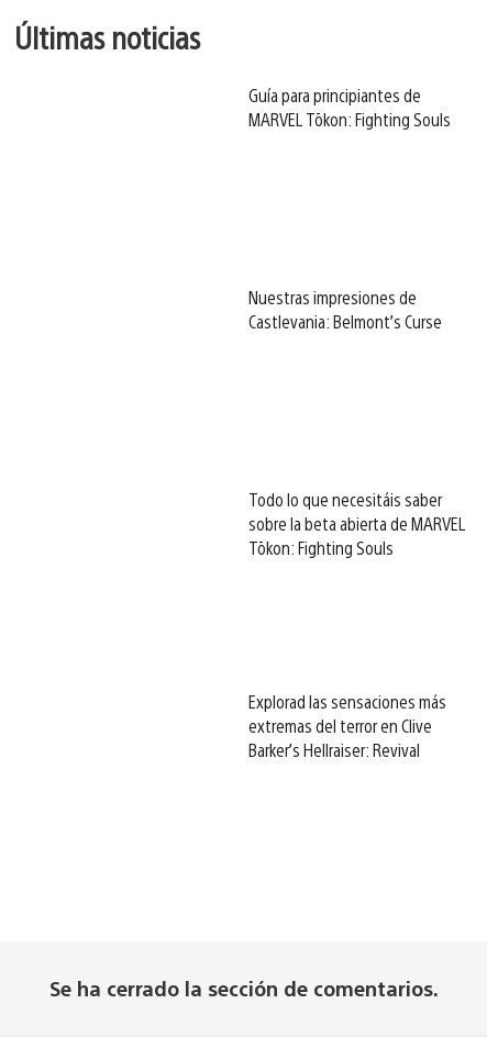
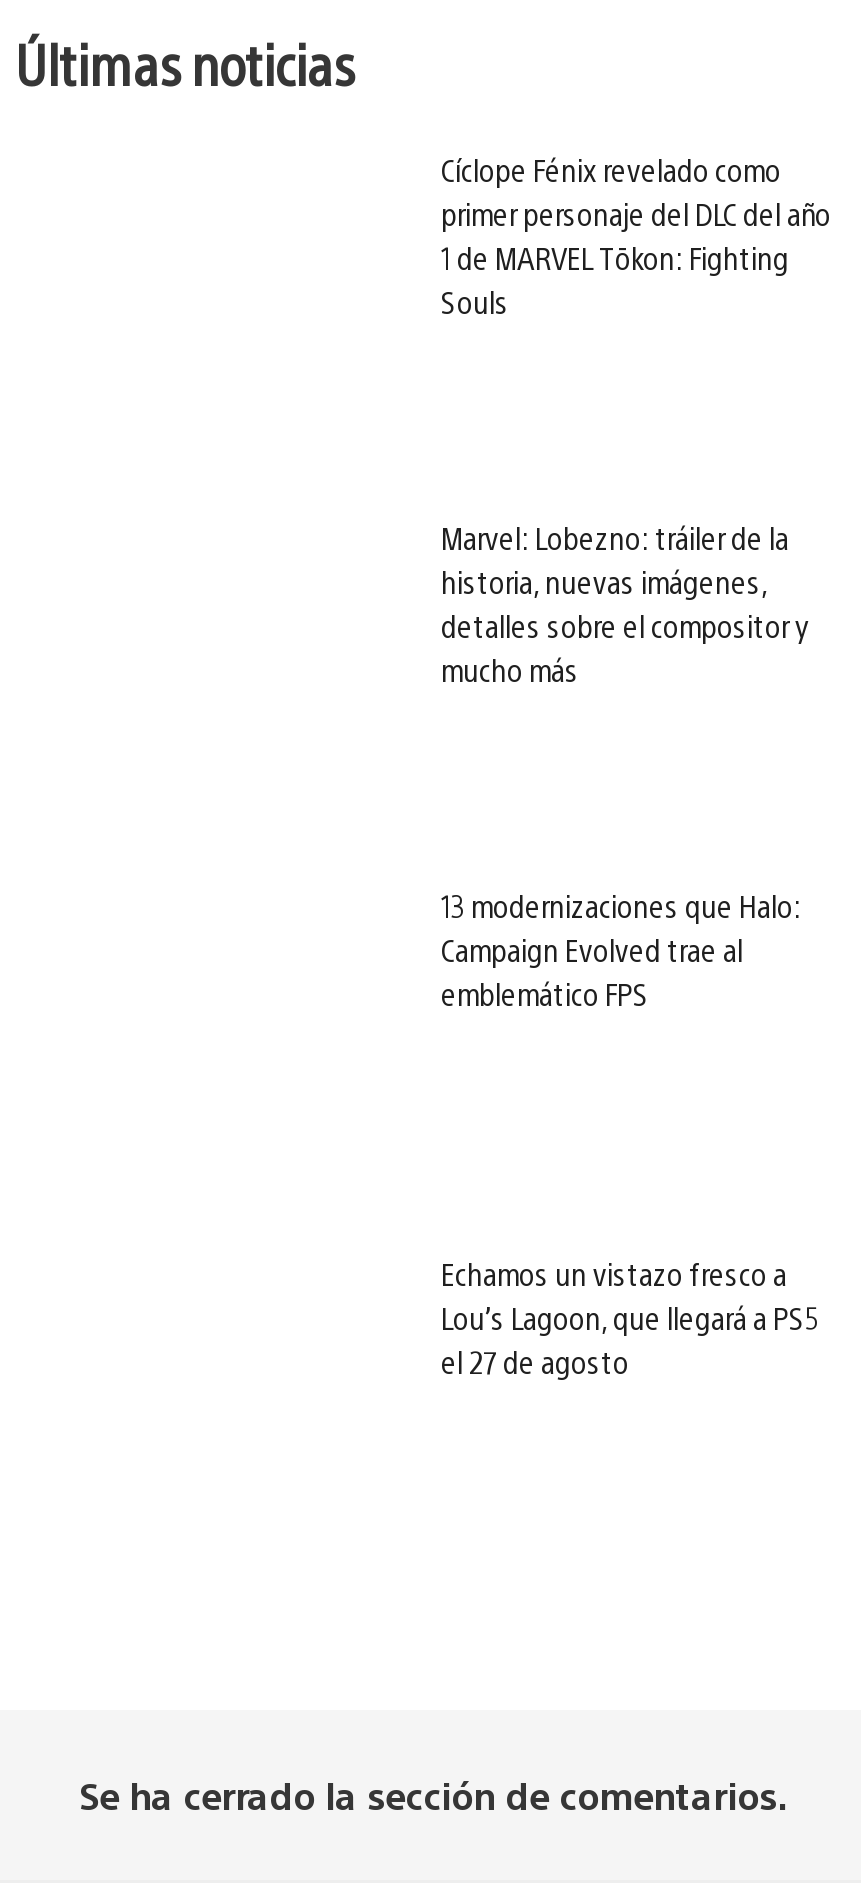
[248,84,451,131] Guía para principiantes de | MARVEL Tōkon: Fighting Souls -> [441,149,831,323] Cíclope Fénix revelado como | primer personaje del DLC del año | 1 de MARVEL Tōkon: Fighting | Souls
[248,286,442,333] Nuestras impresiones de | Castlevania: Belmont’s Curse -> [441,517,809,691] Marvel: Lobezno: tráiler de la | historia, nuevas imágenes, | detalles sobre el compositor y | mucho más
[248,488,465,559] Todo lo que necesitáis saber | sobre la beta abierta de MARVEL | Tōkon: Fighting Souls -> [441,885,801,1015] 13 modernizaciones que Halo: | Campaign Evolved trae al | emblemático FPS
[248,690,446,762] Explorad las sensaciones más | extremas del terror en Clive | Barker’s Hellraiser: Revival -> [441,1253,819,1383] Echamos un vistazo fresco a | Lou’s Lagoon, que llegará a PS5 | el 27 de agosto

